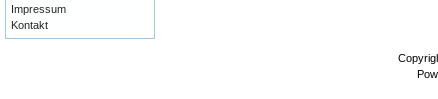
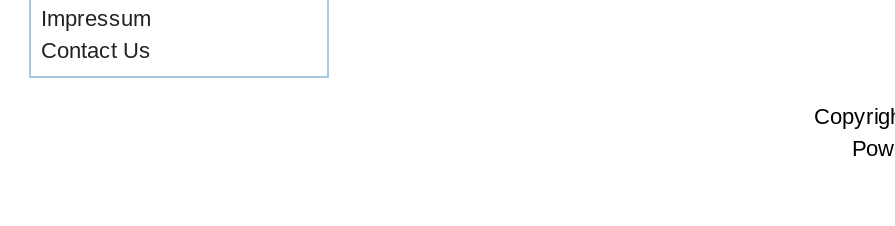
[11,19,48,31] Kontakt -> [41,38,151,62] Contact Us

